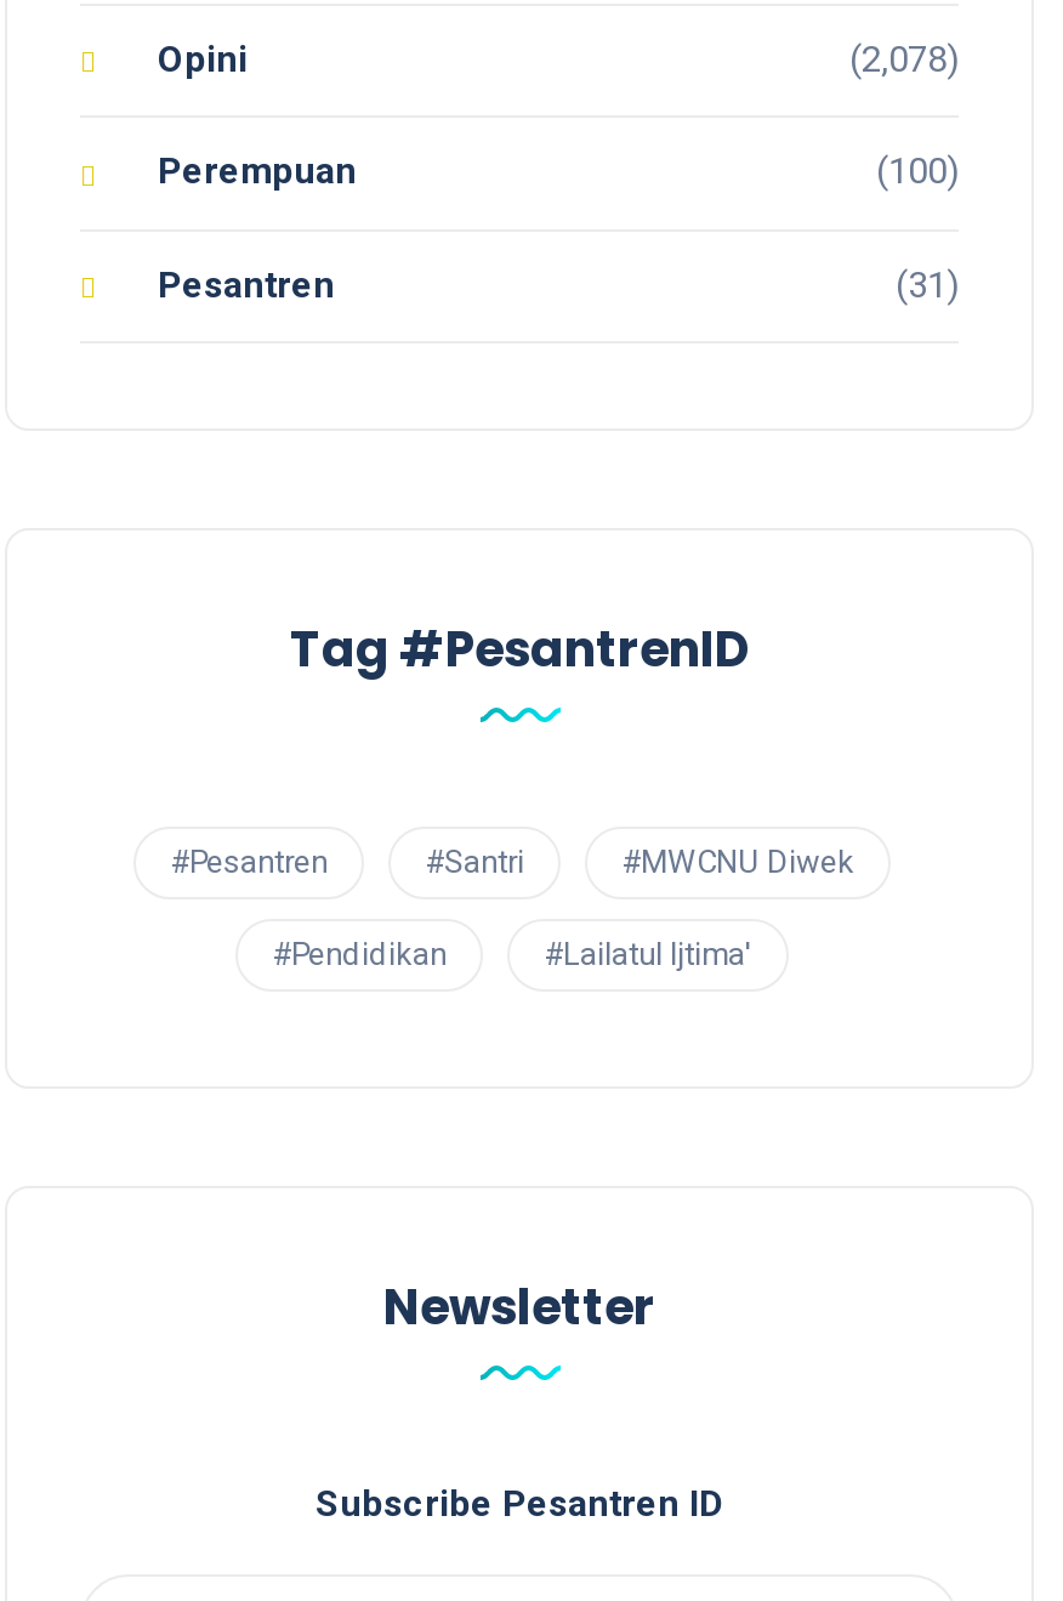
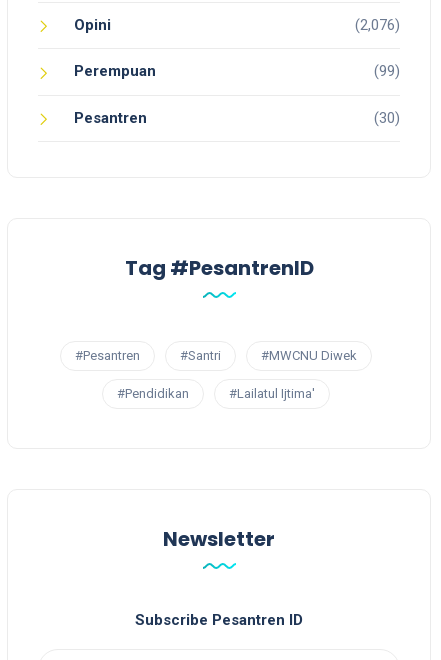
[849,39,959,82] (2,078) -> [355,16,400,34] (2,076)
[876,151,959,194] (100) -> [374,62,400,80] (99)
[896,262,959,306] (31) -> [374,108,400,126] (30)

